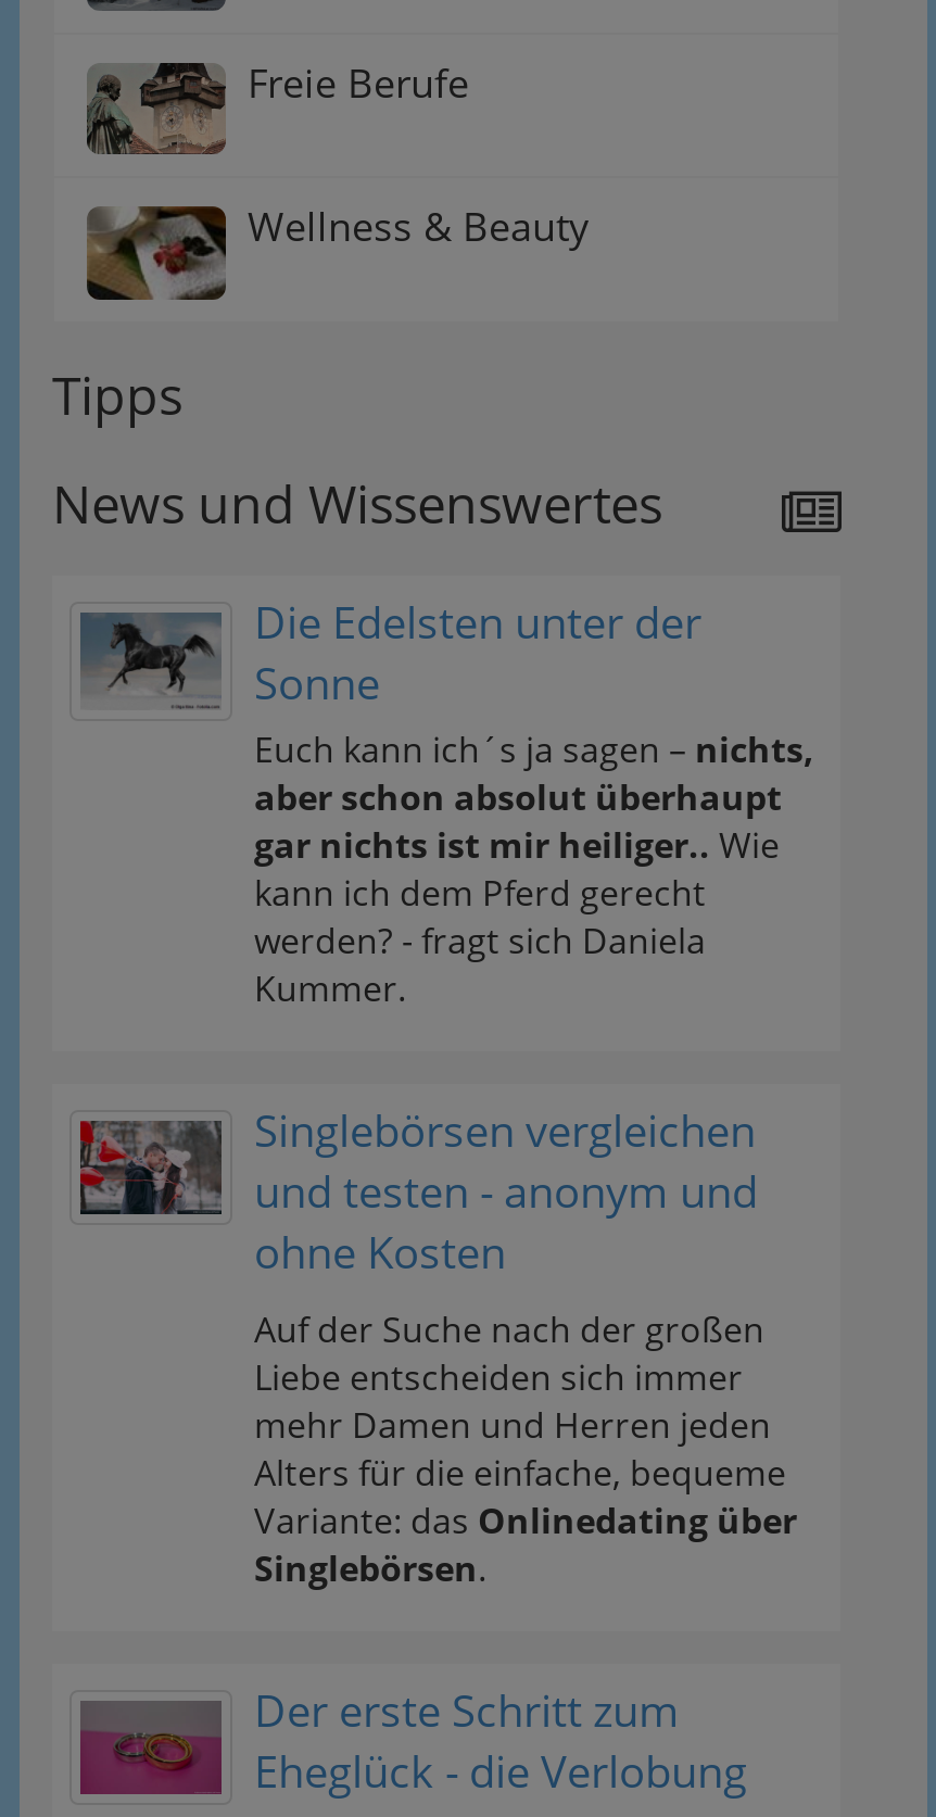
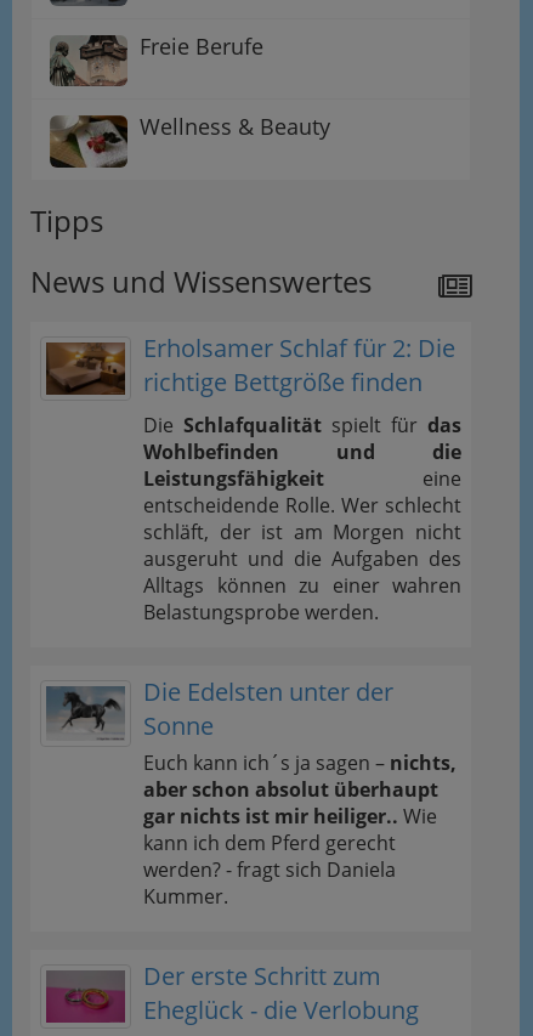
none -> [45,332,461,626] [image] | Erholsamer Schlaf für 2: Die | richtige Bettgröße finden | Die Schlafqualität spielt für das | Wohlbefinden und die | Leistungsfähigkeit eine | entscheidende Rolle. Wer schlecht | schläft, der ist am Morgen nicht | ausgeruht und die Aufgaben des | Alltags können zu einer wahren | Belastungsprobe werden.
moved [78,593,814,1012] -> [45,675,457,910]: [image] | Die Edelsten unter der | Sonne | ... | werden? - fragt sich Daniela | Kummer.
[78,1101,797,1592] [image] | Singlebörsen vergleichen | und testen - anonym und | ohne Kosten | Auf der Suche nach der großen | Liebe entscheiden sich immer | mehr Damen und Herren jeden | Alters für die einfache, bequeme | Variante: das Onlinedating über | Singlebörsen. -> none

